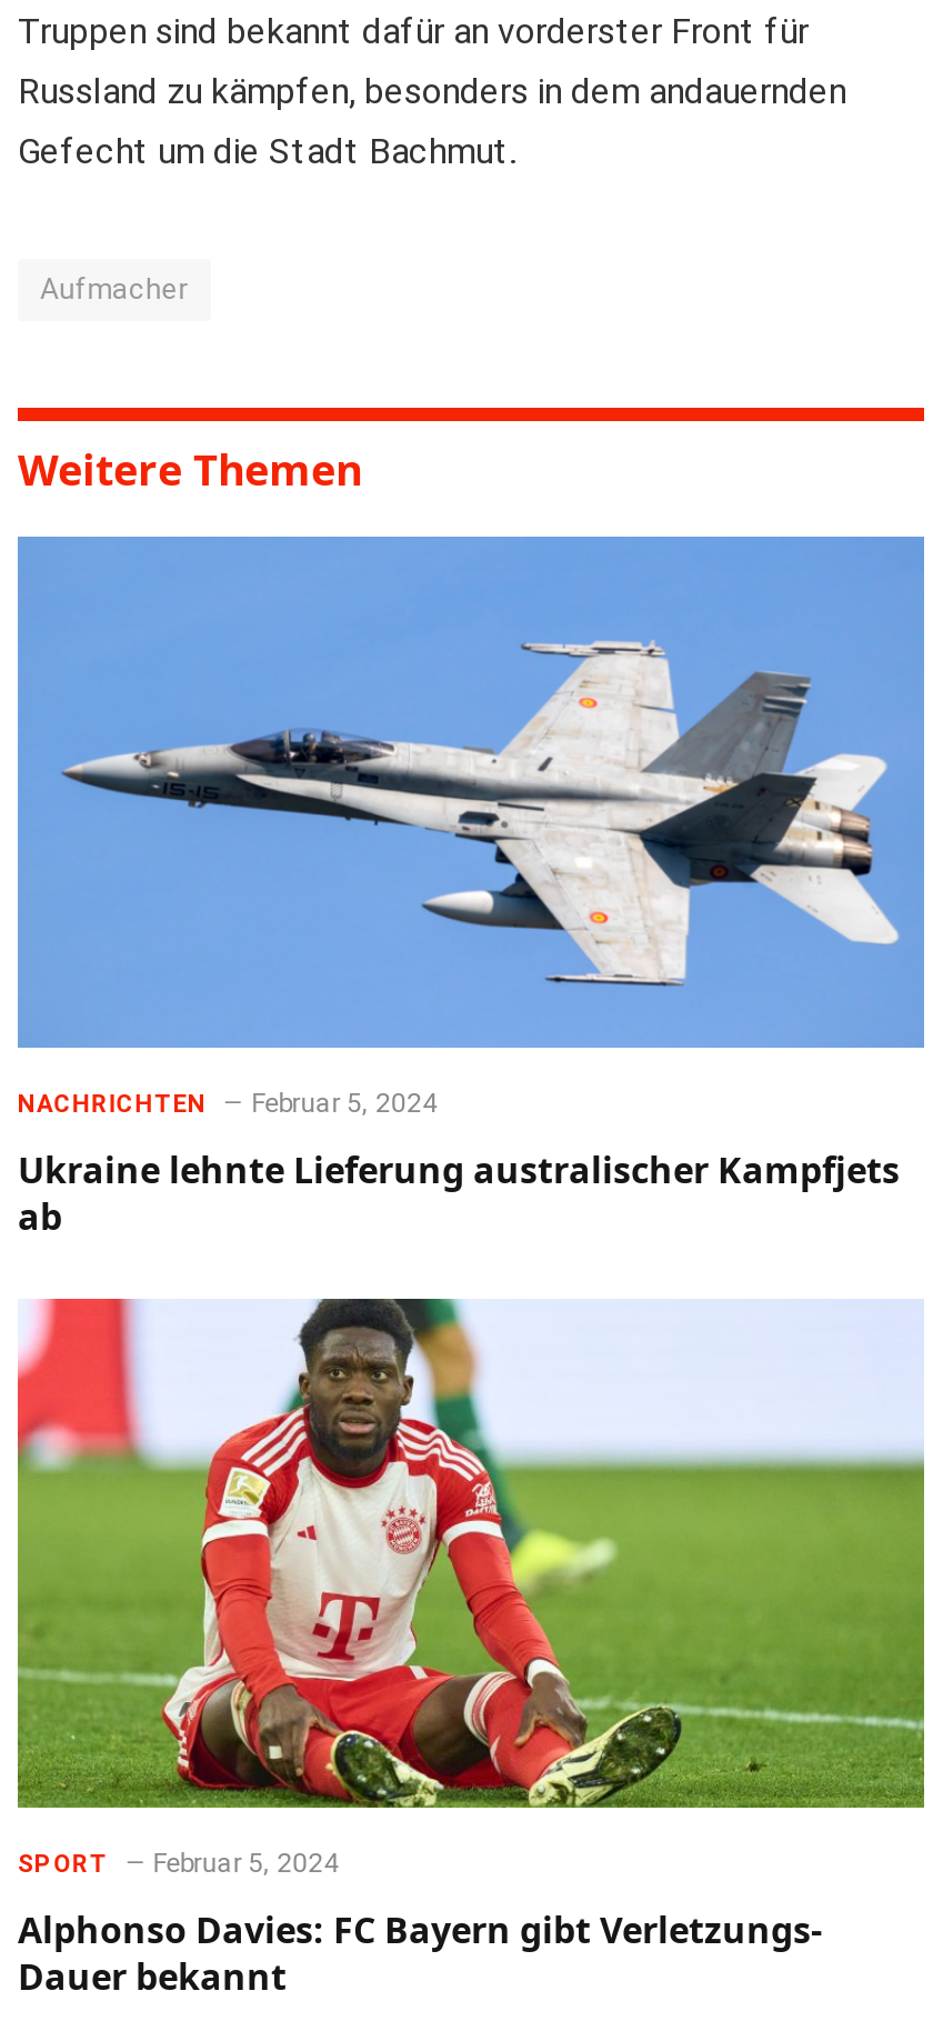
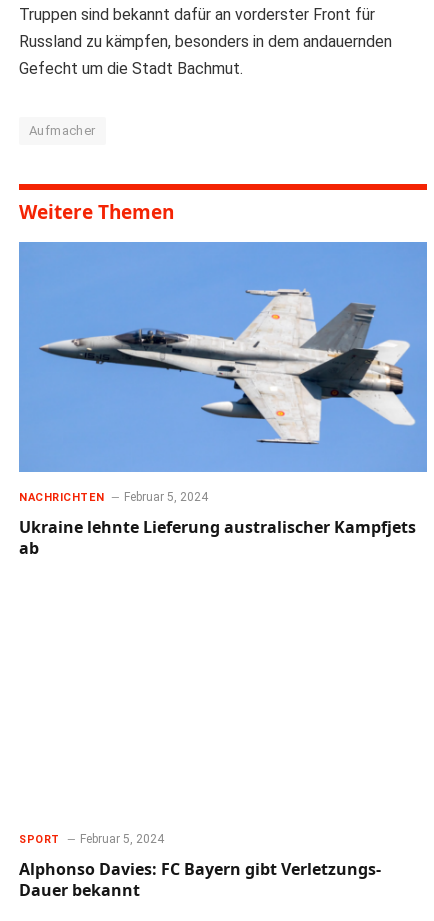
[16,1297,926,1810] [image] -> none

